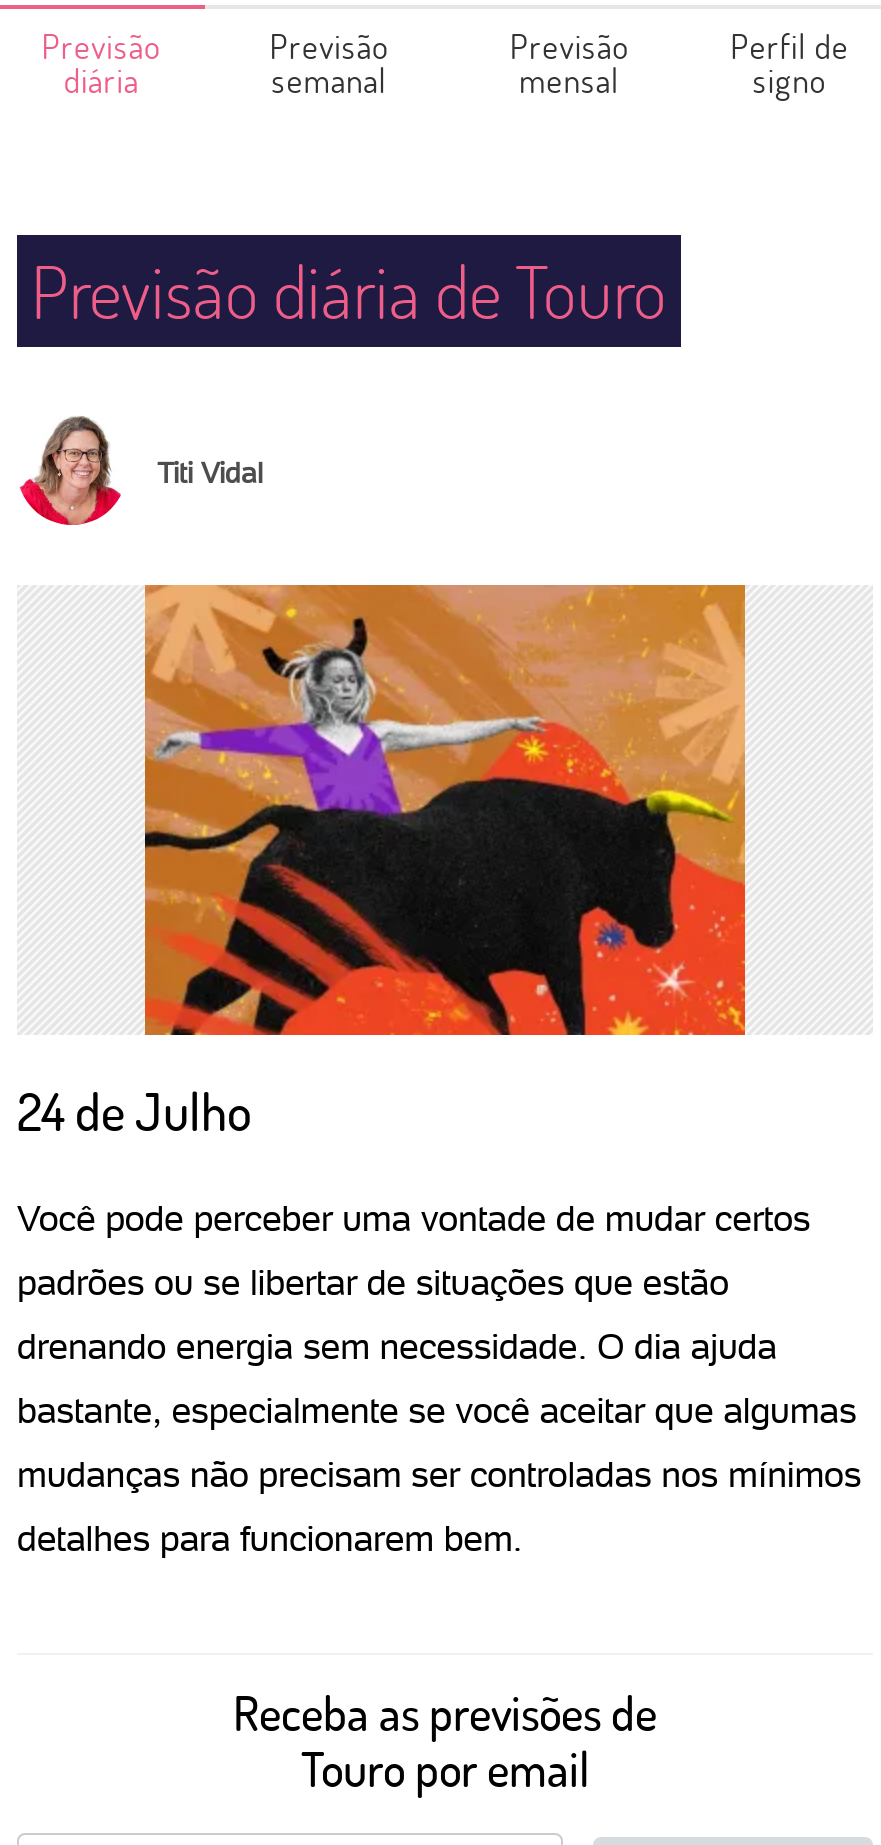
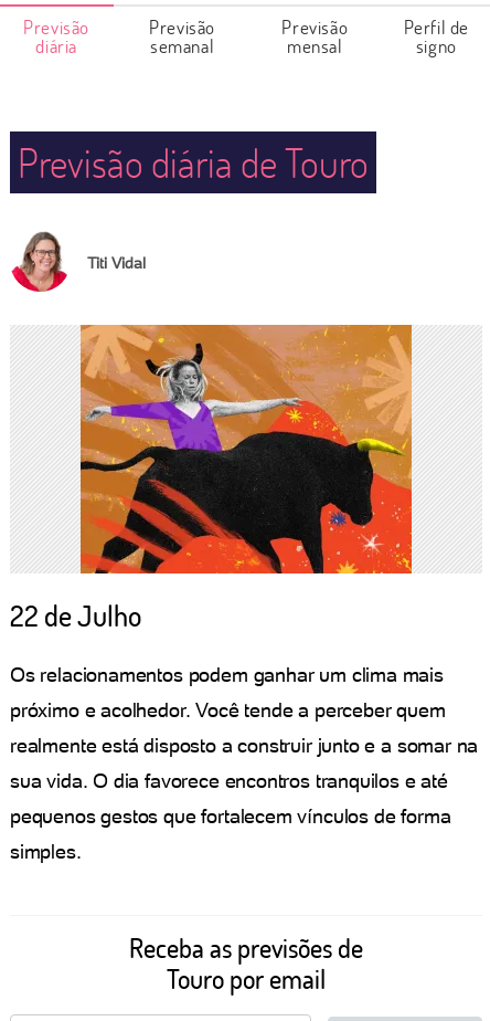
[17,1077,251,1145] 24 de Julho -> [10,597,141,634] 22 de Julho
[17,1197,810,1239] Você pode perceber uma vontade de mudar certos -> [10,663,444,686] Os relacionamentos podem ganhar um clima mais
[17,1261,729,1303] padrões ou se libertar de situações que estão -> [10,698,445,722] próximo e acolhedor. Você tende a perceber quem
[17,1325,777,1367] drenando energia sem necessidade. O dia ajuda -> [10,734,478,757] realmente está disposto a construir junto e a somar na
[17,1389,857,1431] bastante, especialmente se você aceitar que algumas -> [10,769,448,792] sua vida. O dia favorece encontros tranquilos e até
[17,1453,861,1495] mudanças não precisam ser controladas nos mínimos -> [10,804,451,828] pequenos gestos que fortalecem vínculos de forma
[17,1517,522,1559] detalhes para funcionarem bem. -> [10,840,81,863] simples.

